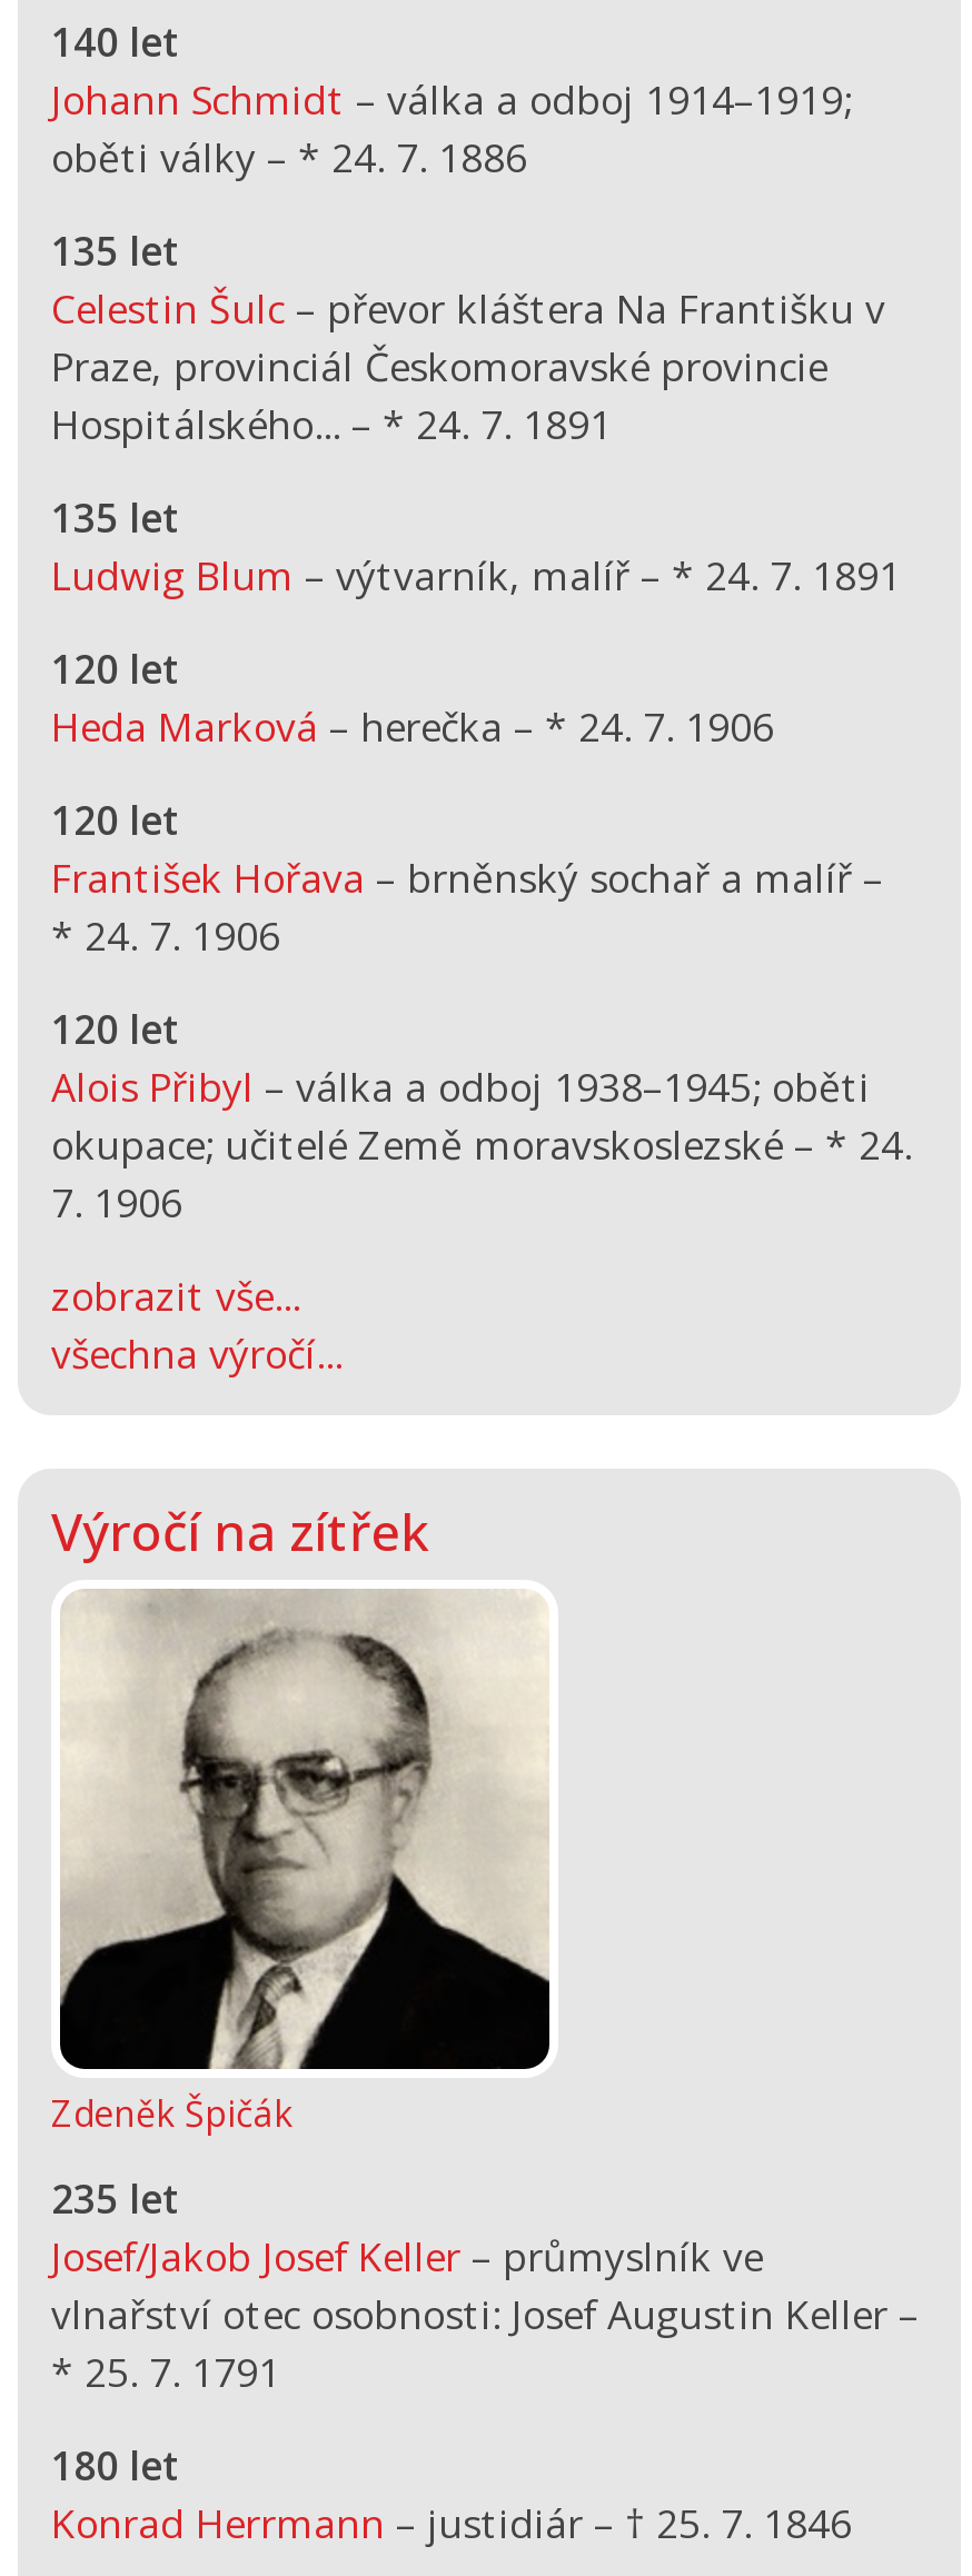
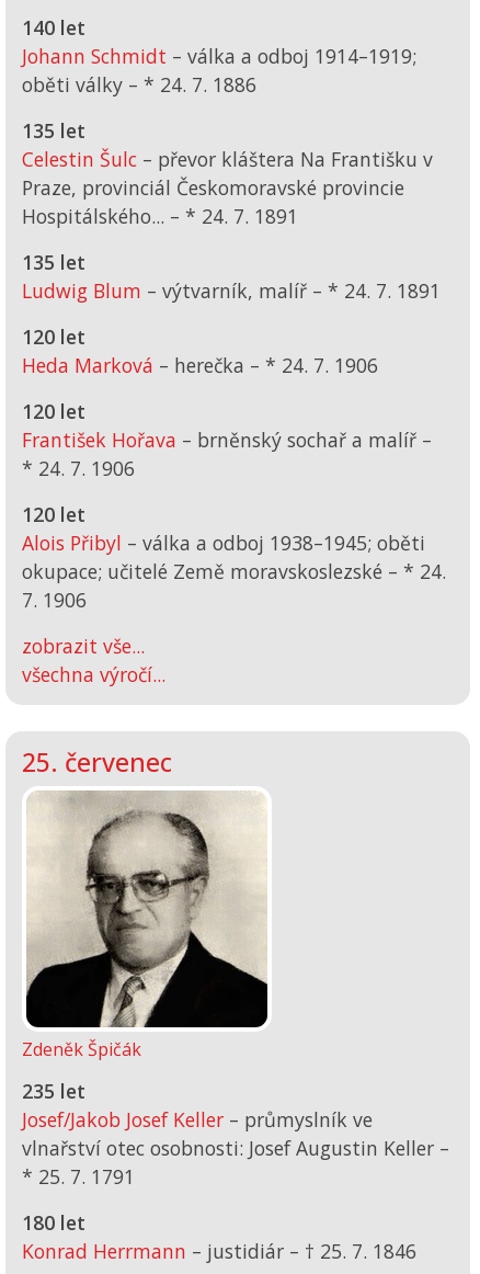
[51,1496,429,1567] Výročí na zítřek -> [22,745,172,780] 25. červenec

